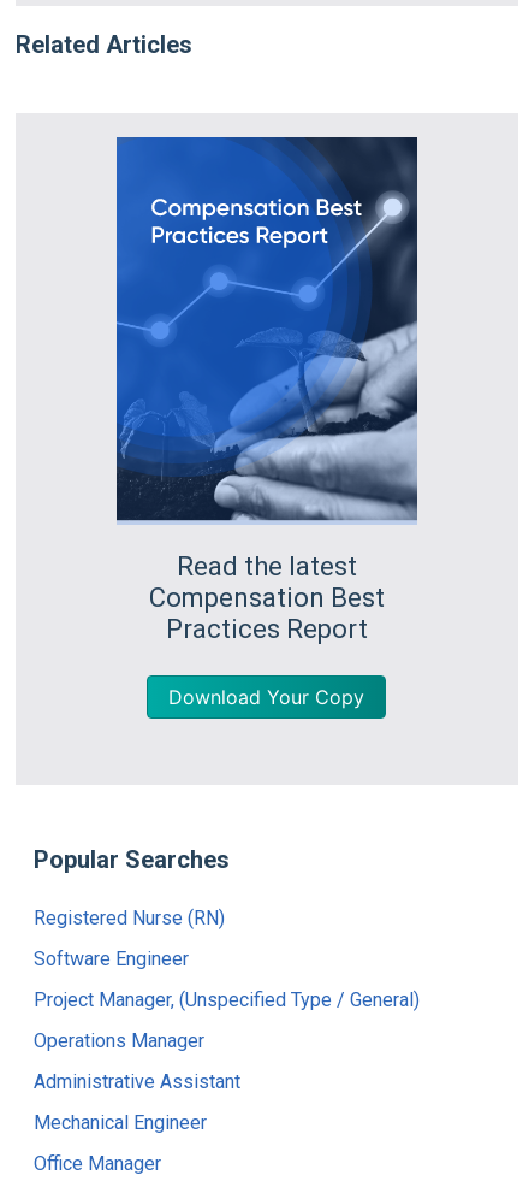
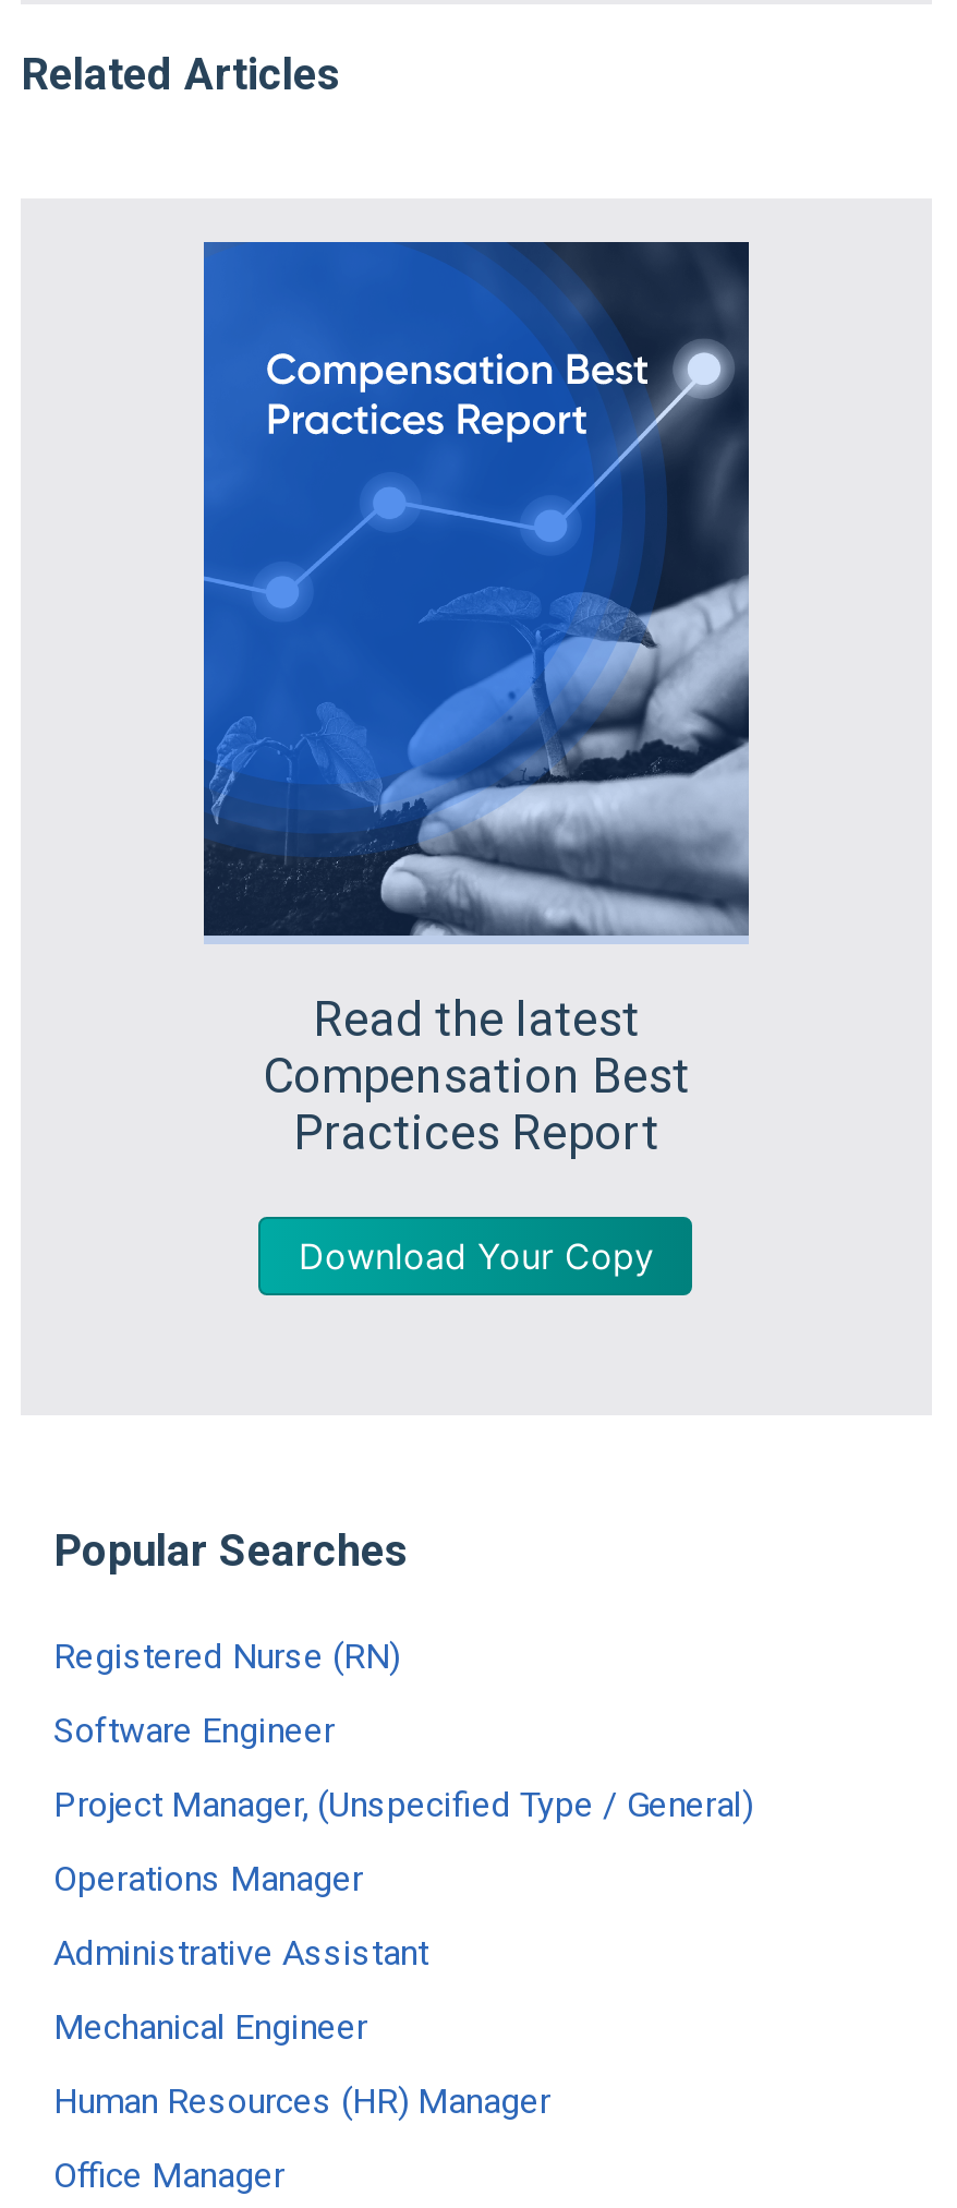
none -> [53,2081,550,2123] Human Resources (HR) Manager

